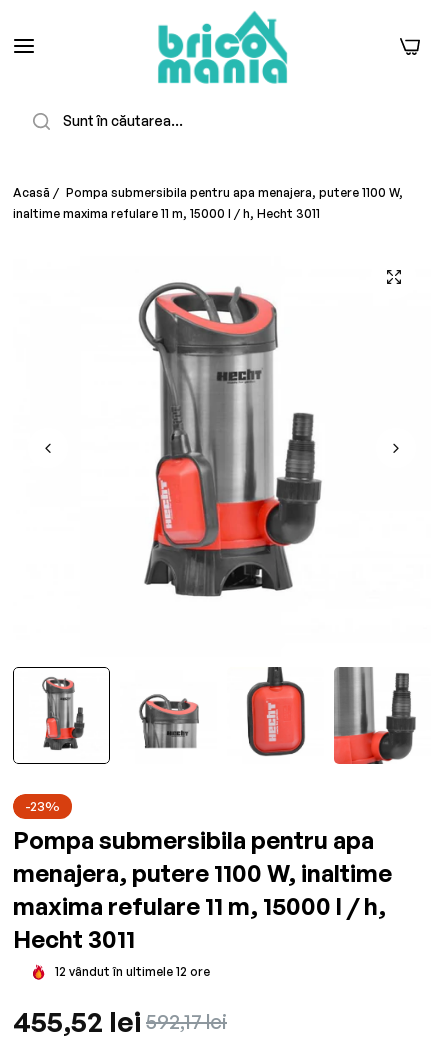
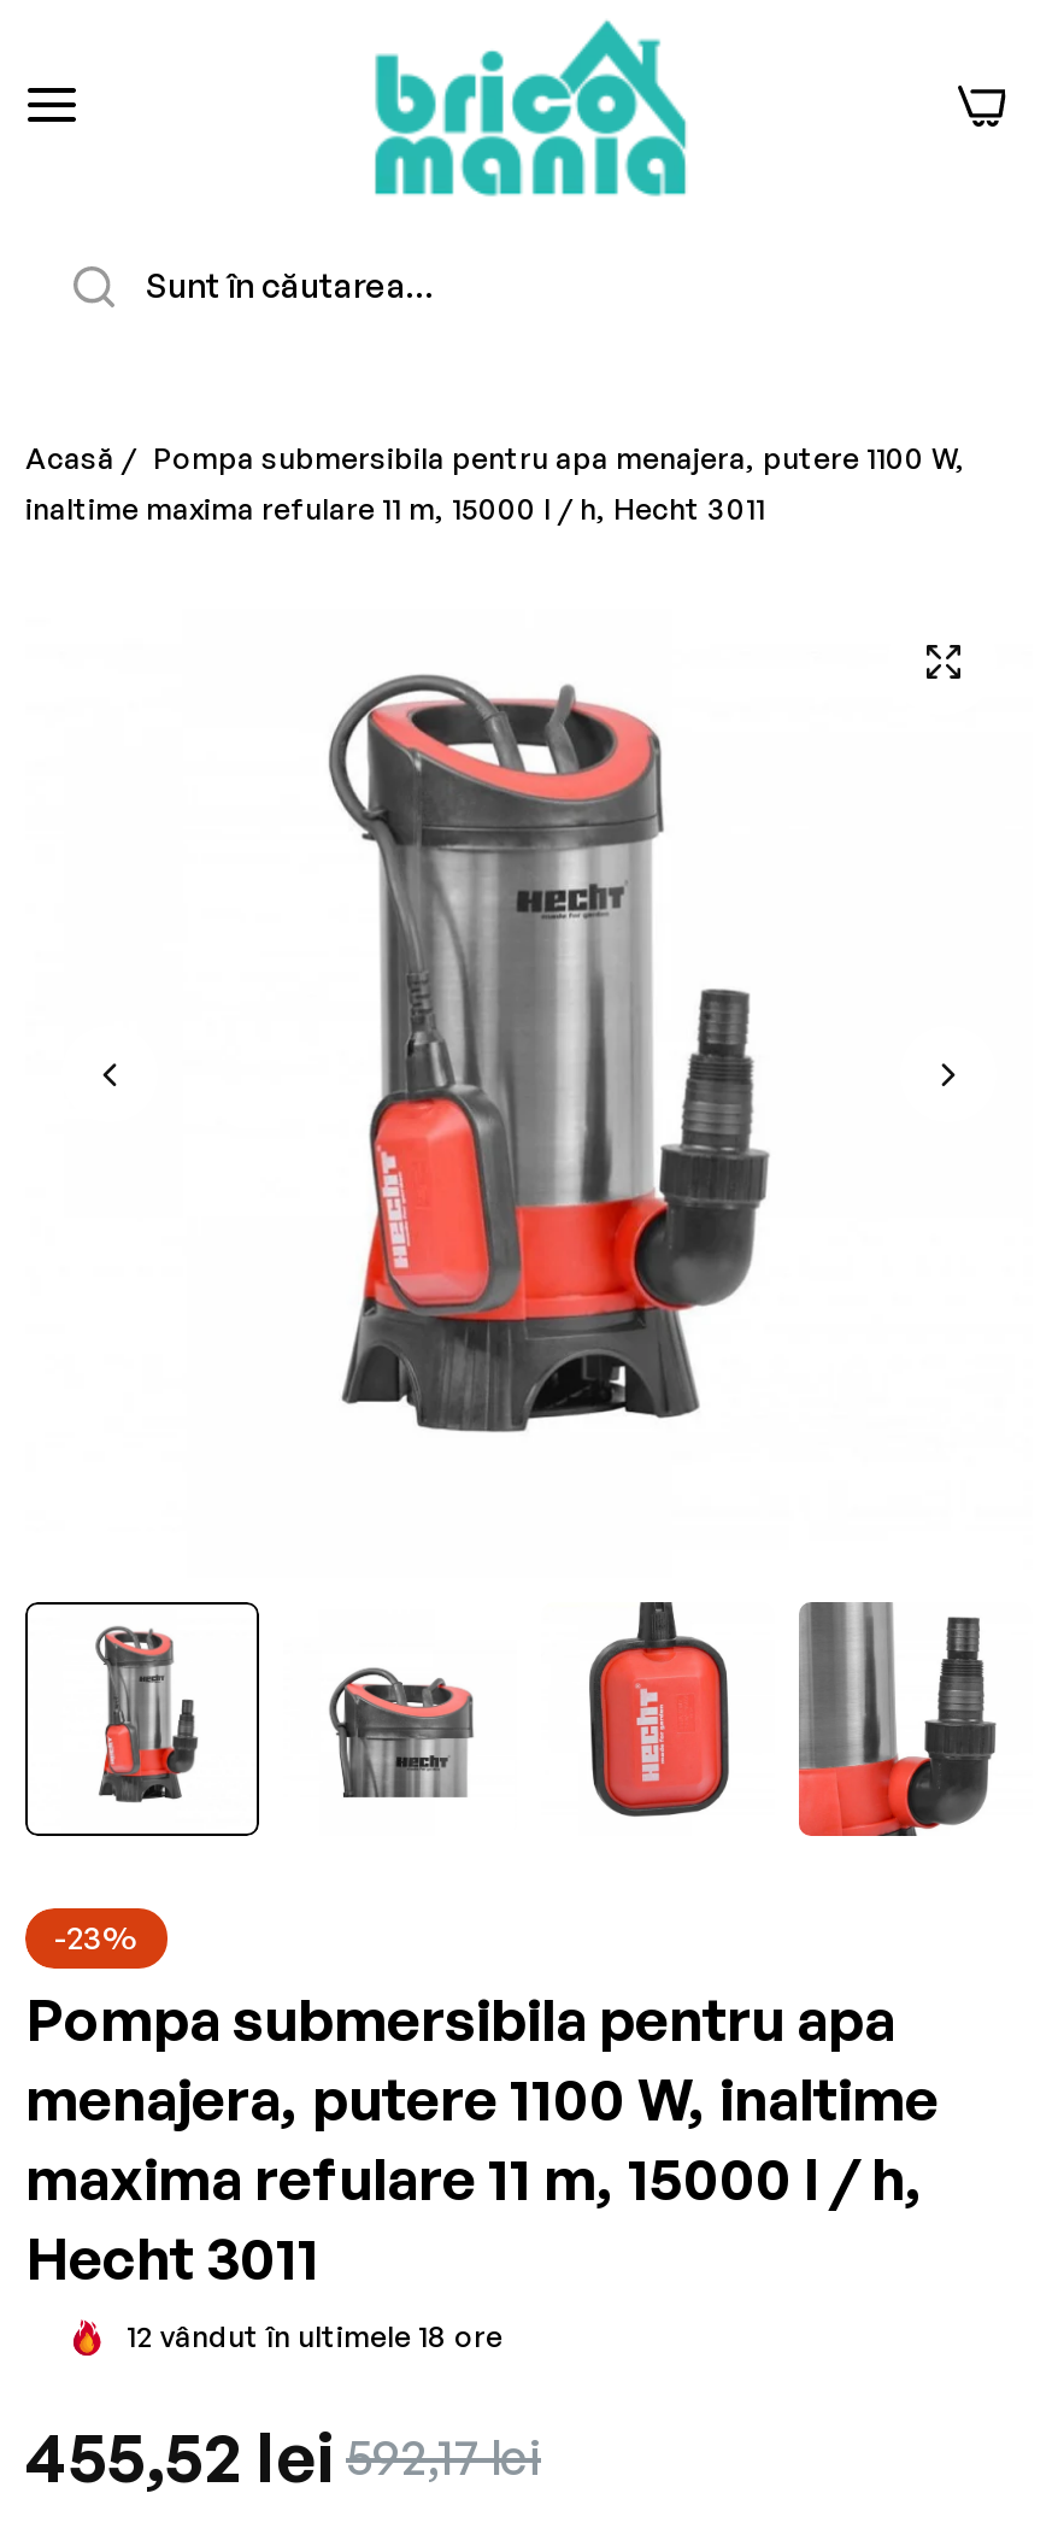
[55,964,210,979] 12 vândut în ultimele 12 ore -> [127,2318,502,2355] 12 vândut în ultimele 18 ore

